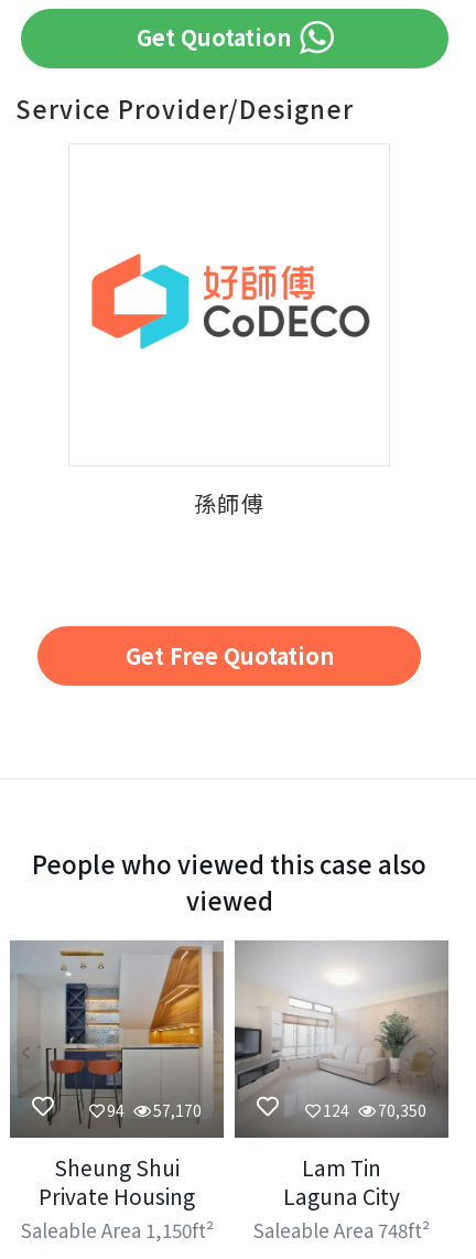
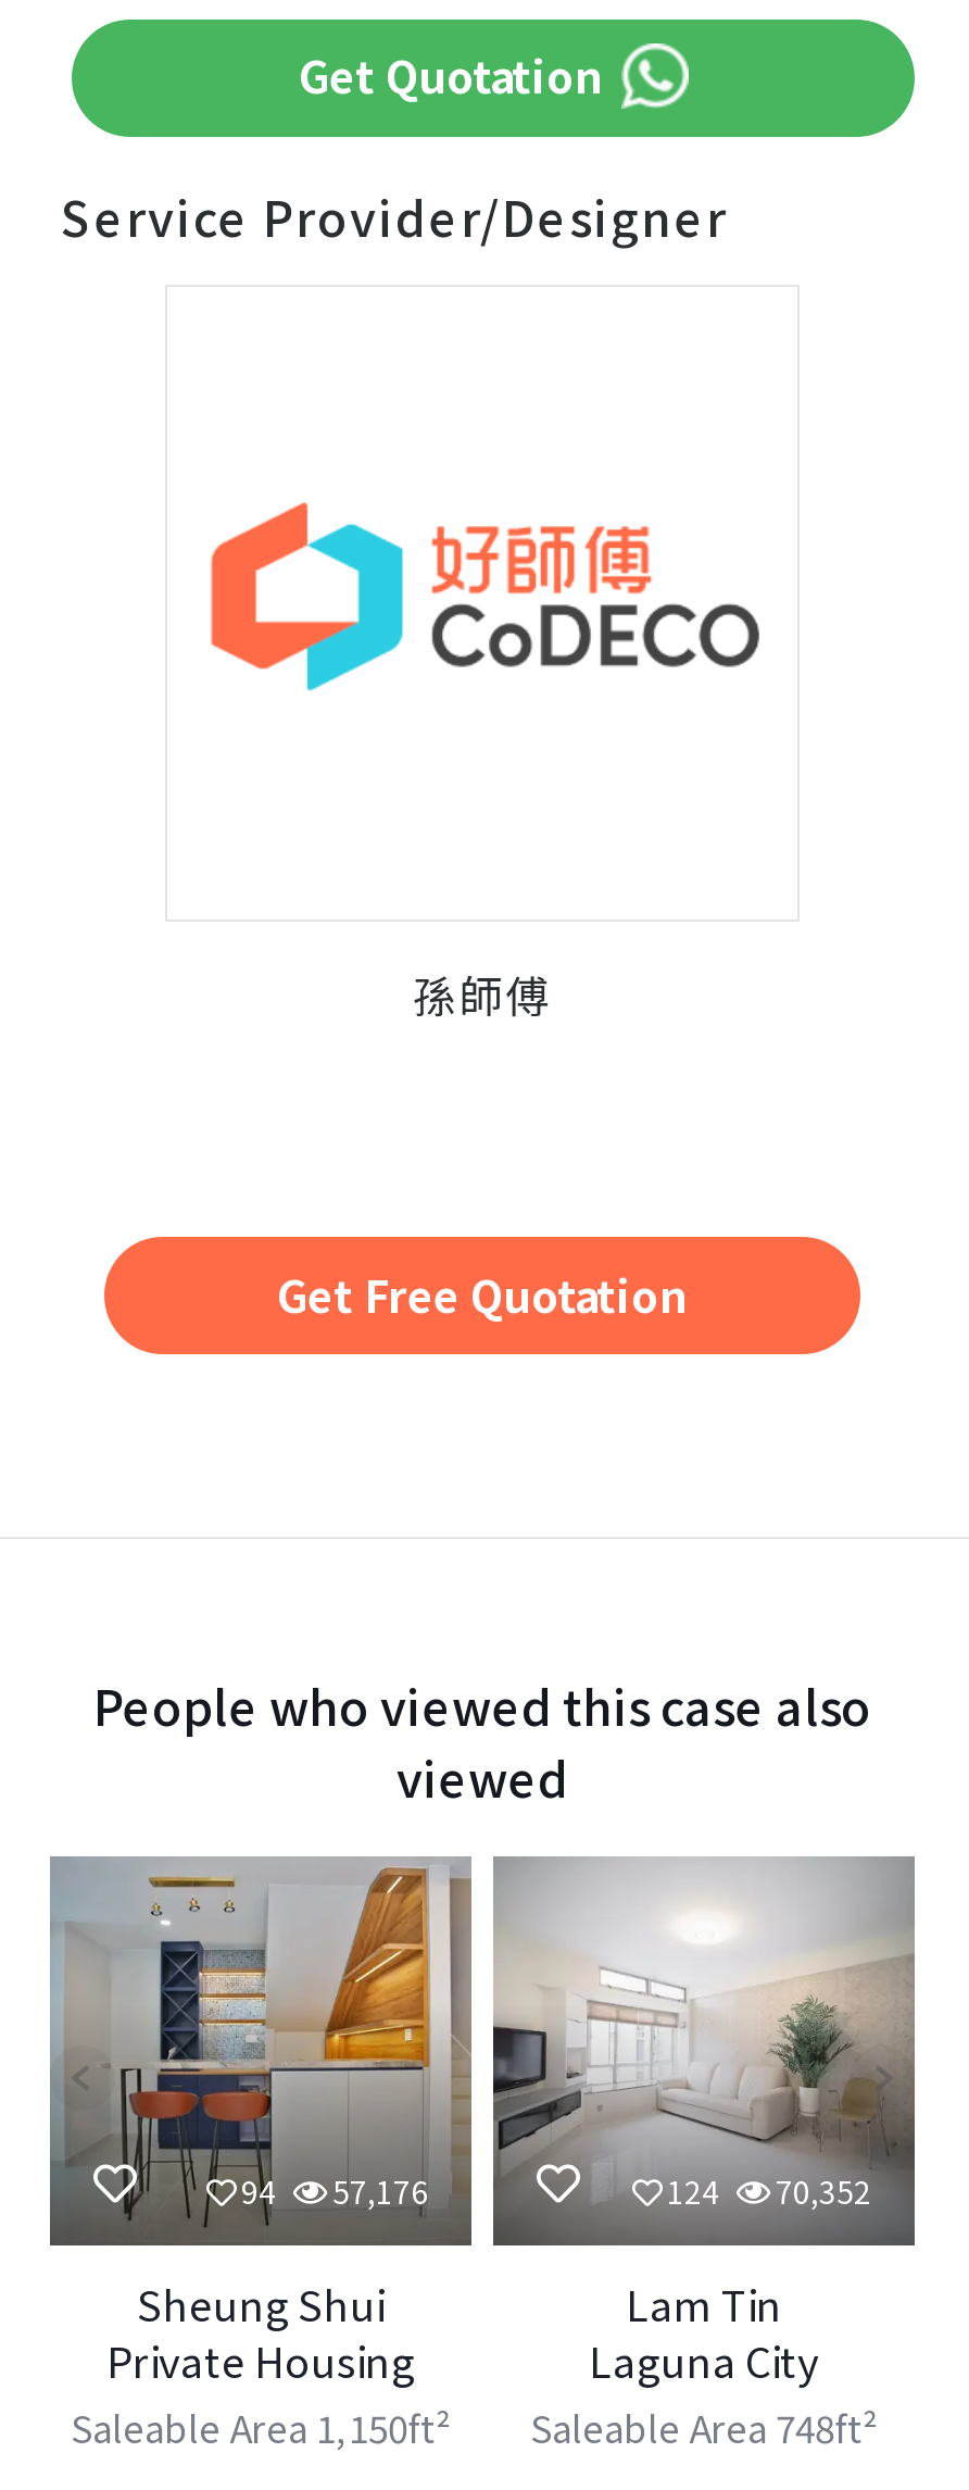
[107,1099,202,1121] 94 57,170 -> [241,2170,428,2213] 94 57,176
[323,1099,426,1121] 124 70,350 -> [667,2170,871,2213] 124 70,352

